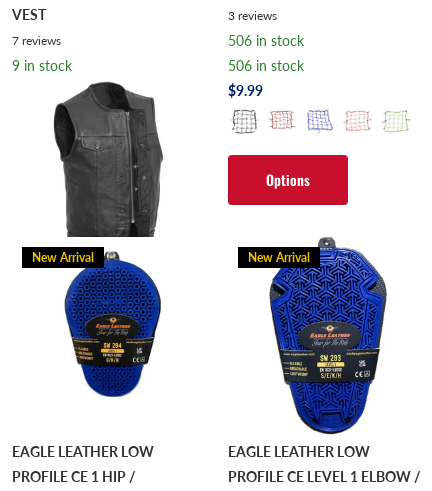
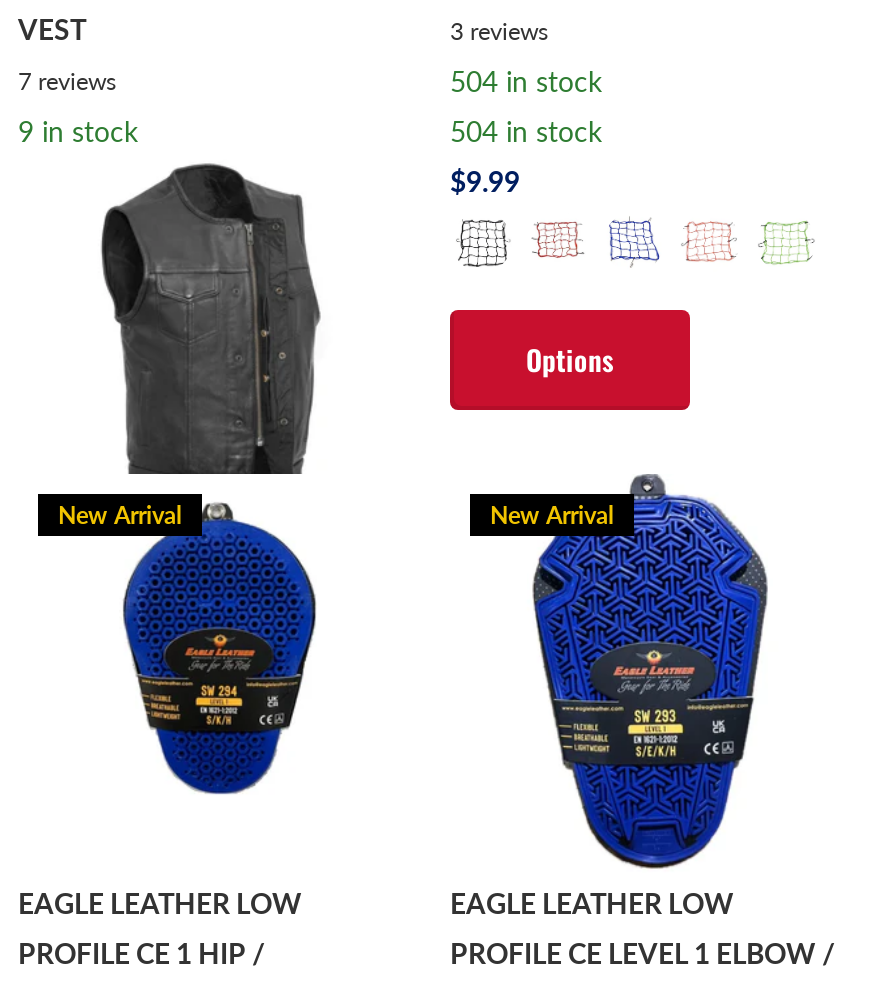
[228,32,304,49] 506 in stock -> [450,65,602,99] 504 in stock
[228,57,304,74] 506 in stock -> [450,115,602,149] 504 in stock

